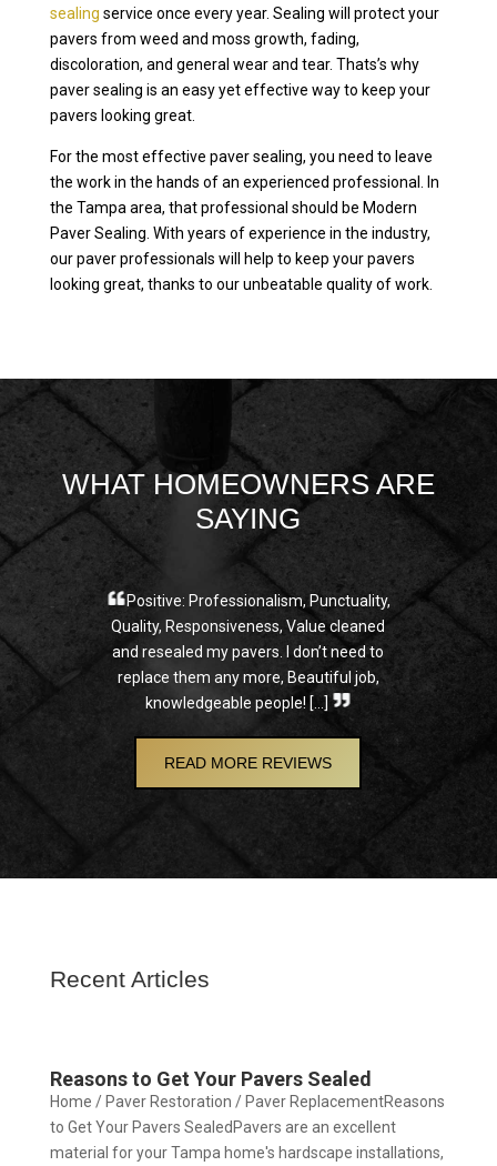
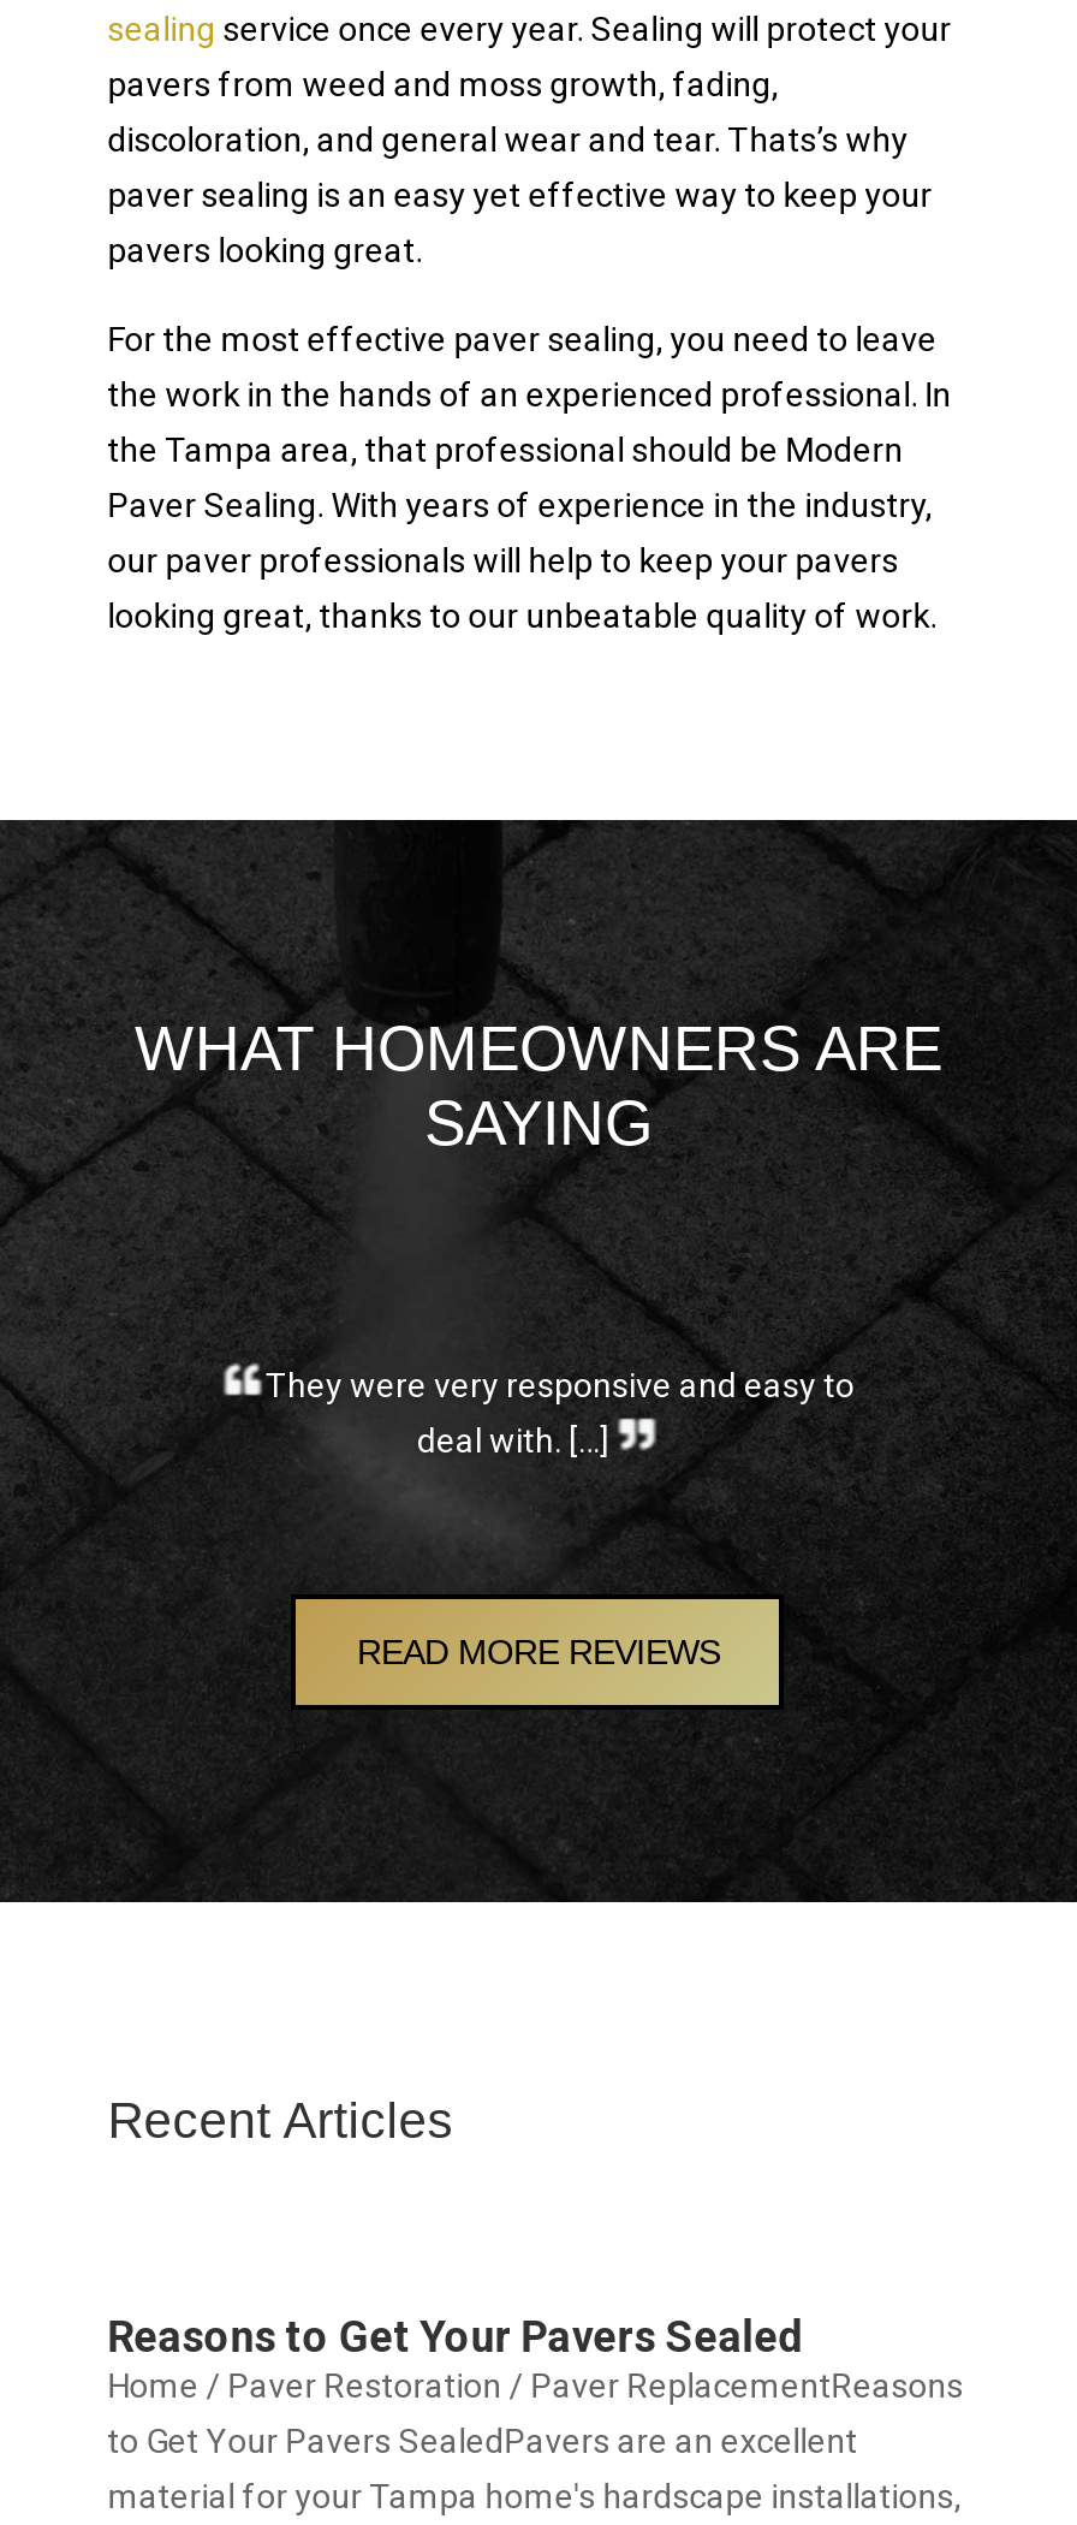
[111,592,390,712] Positive: Professionalism, Punctuality, | Quality, Responsiveness, Value cleaned | and resealed my pavers. I don’t need to | replace them any more, Beautiful job, | knowledgeable people! […] -> [266,1366,855,1460] They were very responsive and easy to | deal with. […]

